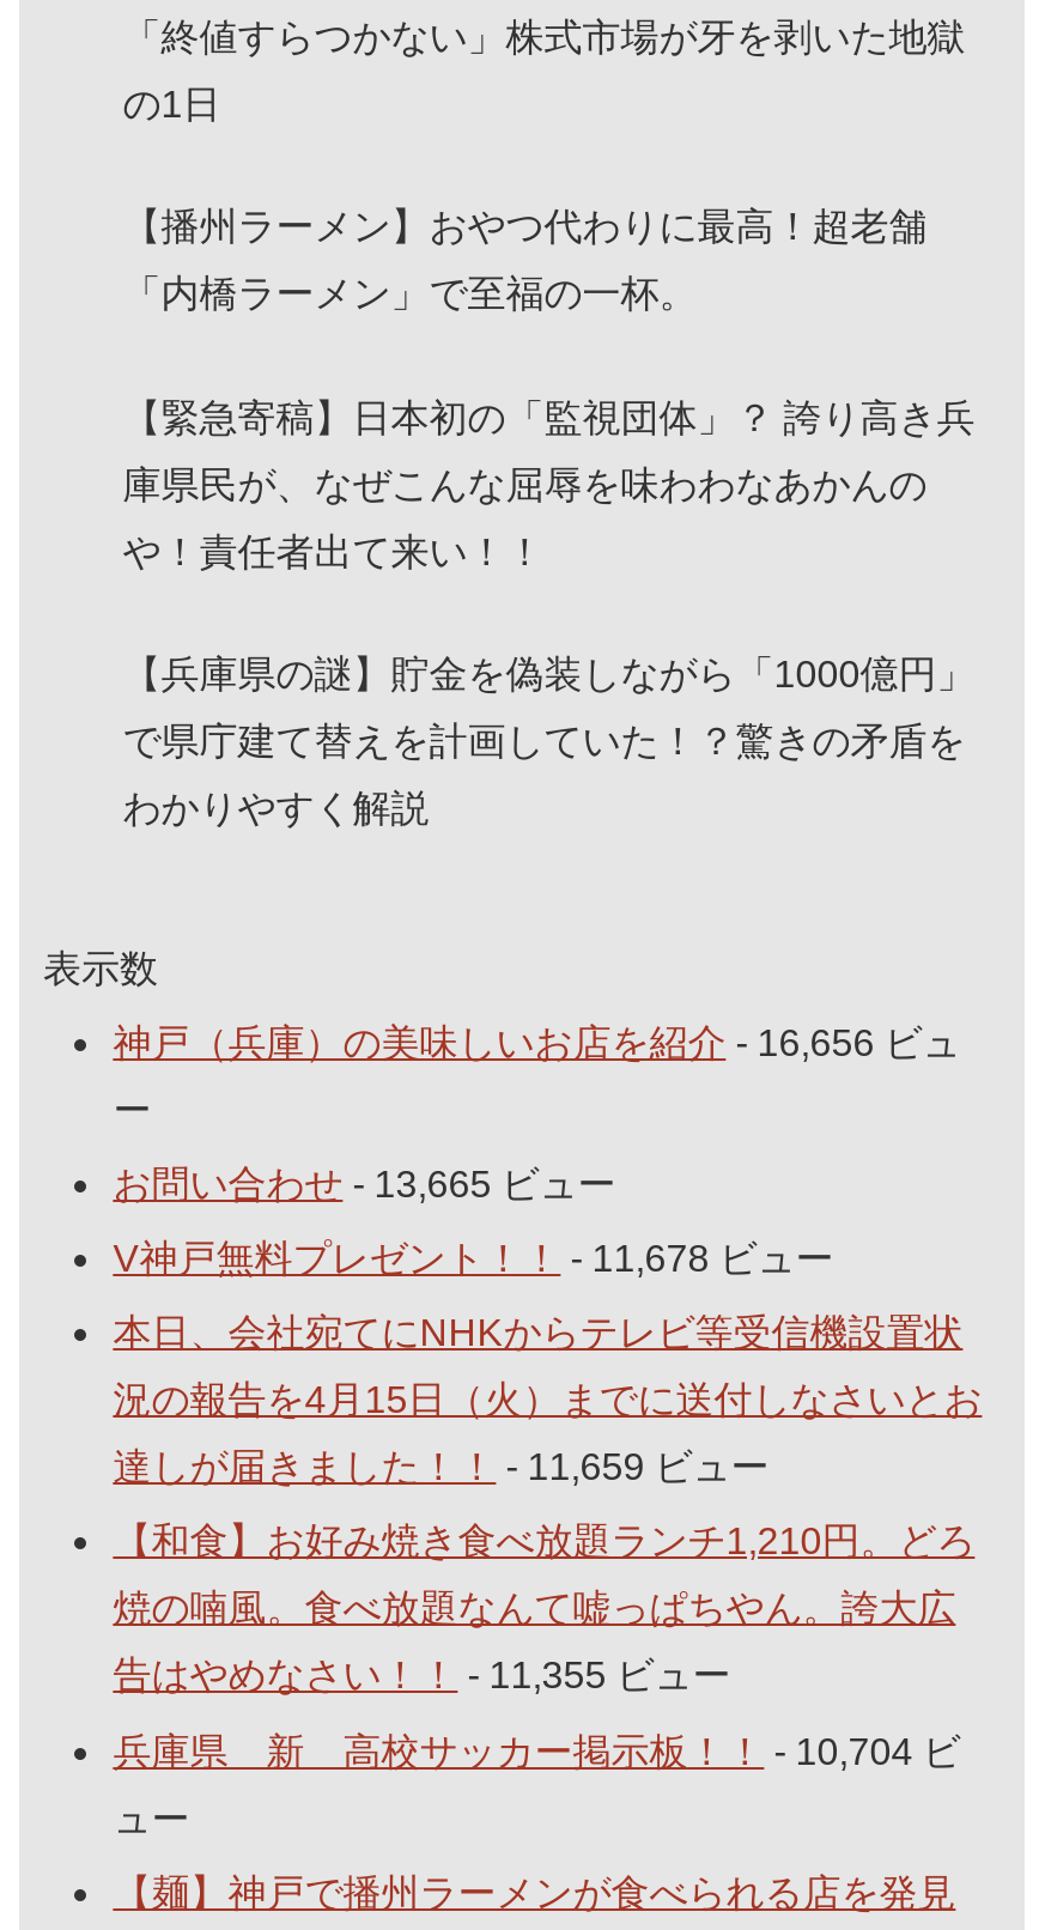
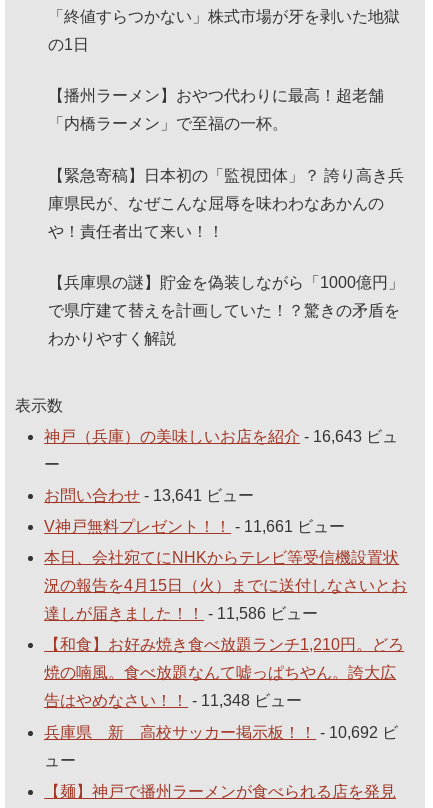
[113,1022,960,1062] 神戸（兵庫）の美味しいお店を紹介- 16,656 ビュ -> [44,428,398,445] 神戸（兵庫）の美味しいお店を紹介- 16,643 ビュ
[113,1164,616,1204] お問い合わせ- 13,665 ビュー -> [44,487,254,504] お問い合わせ- 13,641 ビュー
[113,1238,834,1279] V神戸無料プレゼント！！- 11,678 ビュー -> [44,518,345,535] V神戸無料プレゼント！！- 11,661 ビュー
[113,1447,769,1488] 達しが届きました！！- 11,659 ビュー -> [44,605,318,622] 達しが届きました！！- 11,586 ビュー
[113,1656,731,1697] 告はやめなさい！！- 11,355 ビュー -> [44,692,302,709] 告はやめなさい！！- 11,348 ビュー
[113,1731,960,1771] 兵庫県 新 高校サッカー掲示板！！- 10,704 ビ -> [44,724,398,741] 兵庫県 新 高校サッカー掲示板！！- 10,692 ビ

